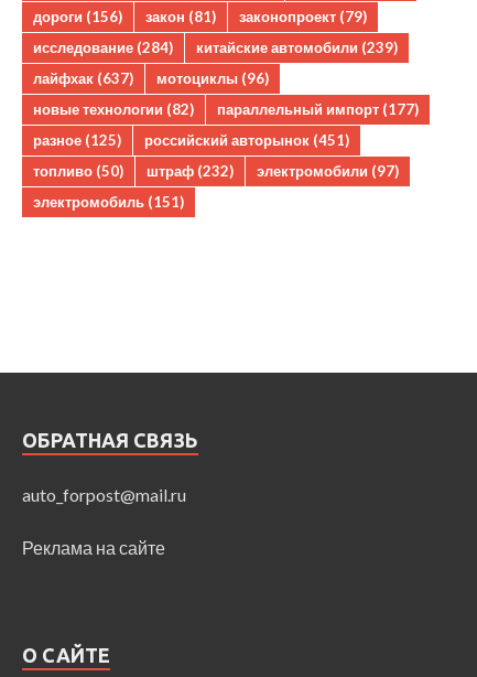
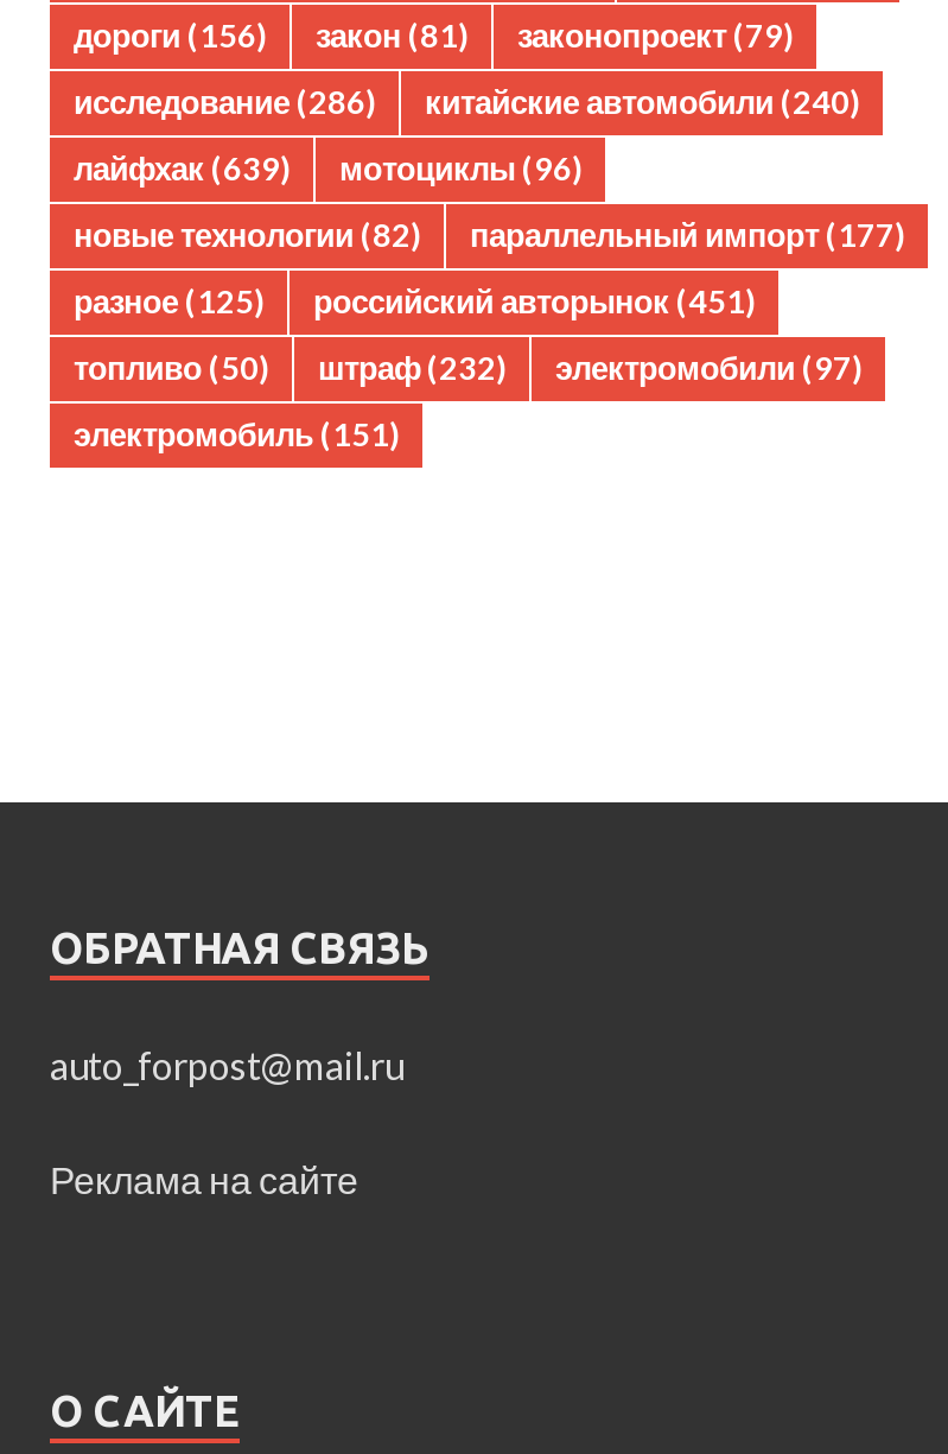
[33,39,173,56] исследование (284) -> [74,83,375,121] исследование (286)
[196,39,398,56] китайские автомобили (239) -> [425,83,859,121] китайские автомобили (240)
[33,70,269,87] лайфхак (637) мотоциклы (96) -> [74,150,581,188] лайфхак (639) мотоциклы (96)

